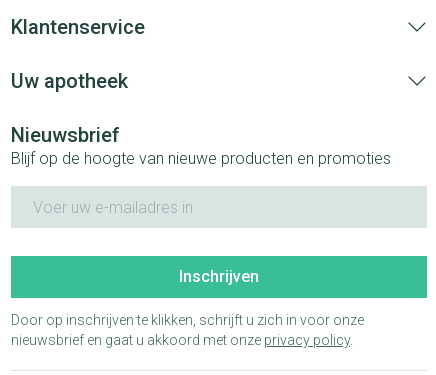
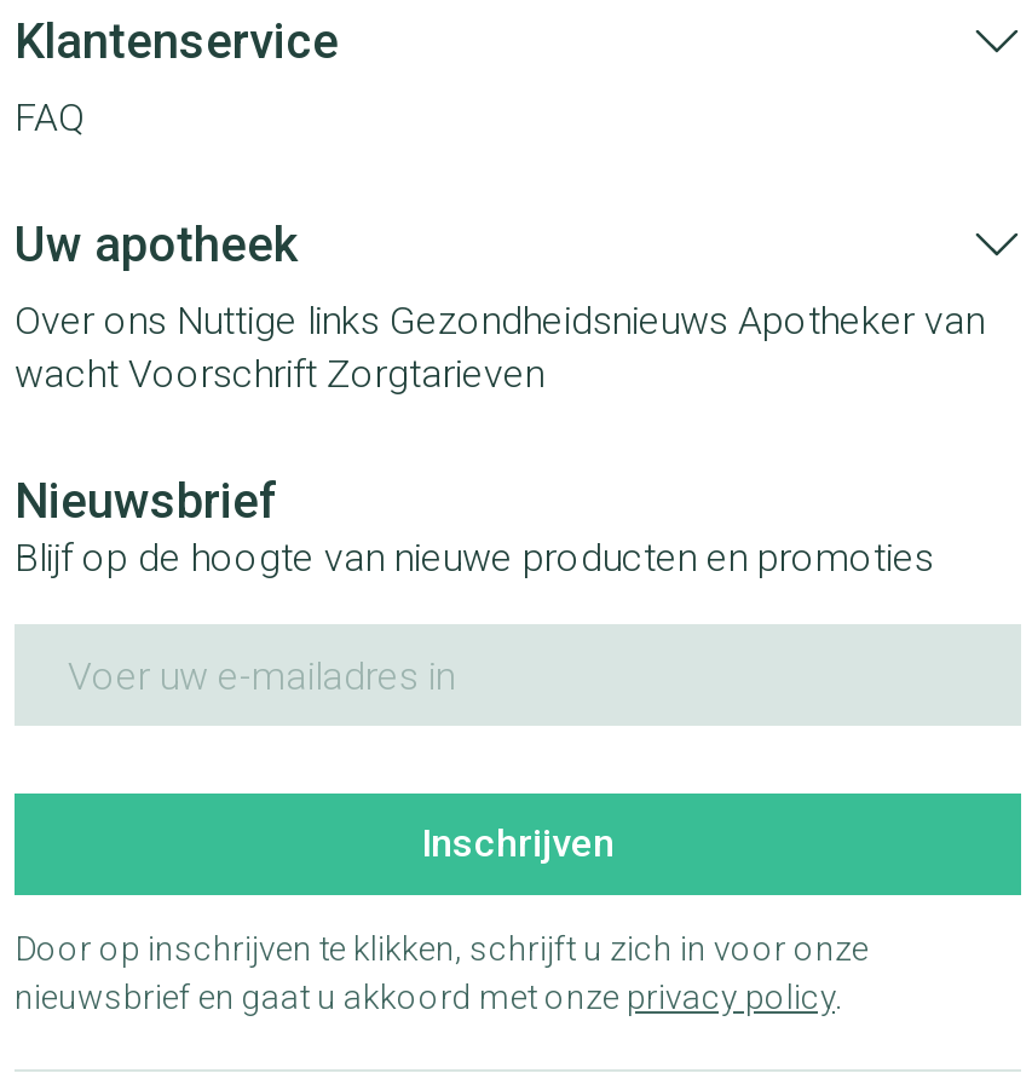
none -> [15,94,85,140] FAQ
none -> [15,298,985,397] Over ons Nuttige links Gezondheidsnieuws Apotheker van | wacht Voorschrift Zorgtarieven

